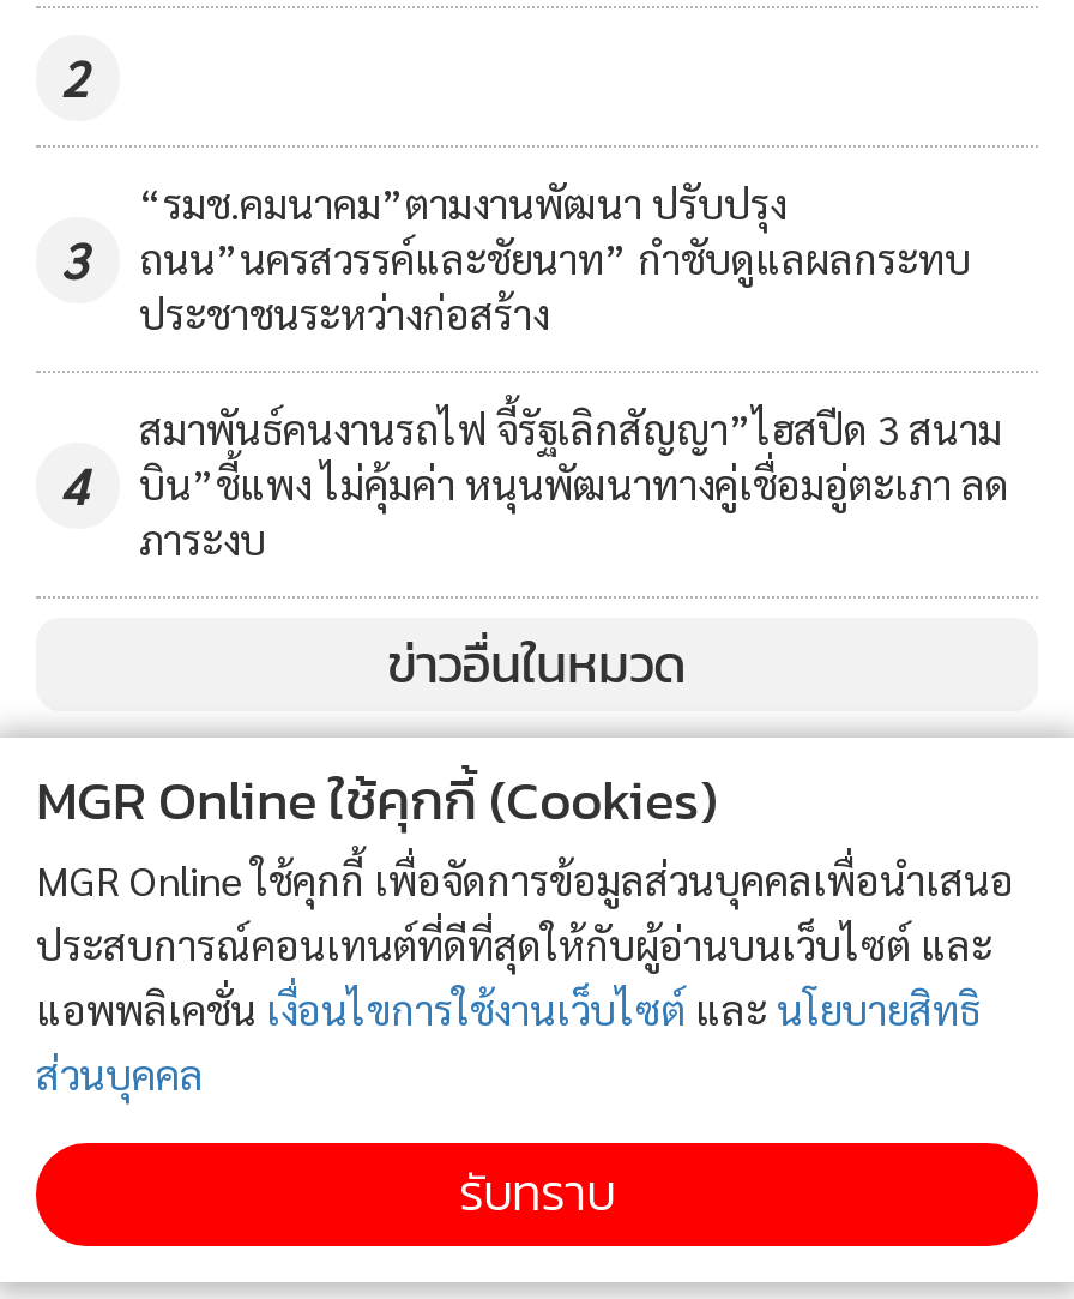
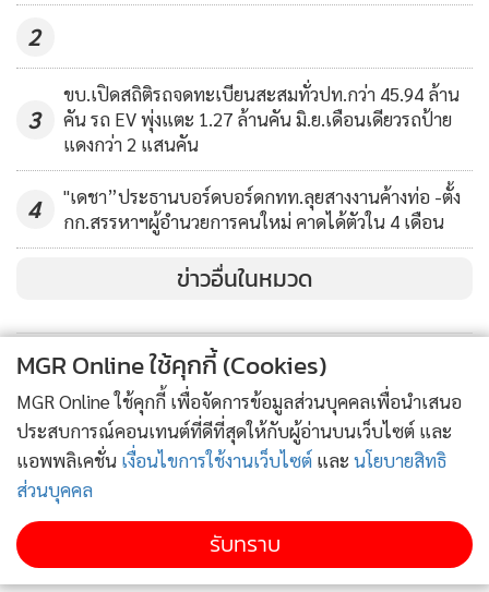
[139,177,971,340] “รมช.คมนาคม”ตามงานพัฒนา ปรับปรุง | ถนน”นครสวรรค์และชัยนาท” กำชับดูแลผลกระทบ | ประชาชนระหว่างก่อสร้าง -> [63,82,460,156] ขบ.เปิดสถิติรถจดทะเบียนสะสมทั่วปท.กว่า 45.94 ล้าน | คัน รถ EV พุ่งแตะ 1.27 ล้านคัน มิ.ย.เดือนเดียวรถป้าย | แดงกว่า 2 แสนคัน
[139,402,1009,565] สมาพันธ์คนงานรถไฟ จี้รัฐเลิกสัญญา”ไฮสปีด 3 สนาม | บิน”ชี้แพง ไม่คุ้มค่า หนุนพัฒนาทางคู่เชื่อมอู่ตะเภา ลด | ภาระงบ -> [63,184,461,233] "เดชา”ประธานบอร์ดบอร์ดกทท.ลุยสางงานค้างท่อ -ตั้ง | กก.สรรหาฯผู้อำนวยการคนใหม่ คาดได้ตัวใน 4 เดือน
moved [387,628,687,702] -> [176,262,313,296]: ข่าวอื่นในหมวด

